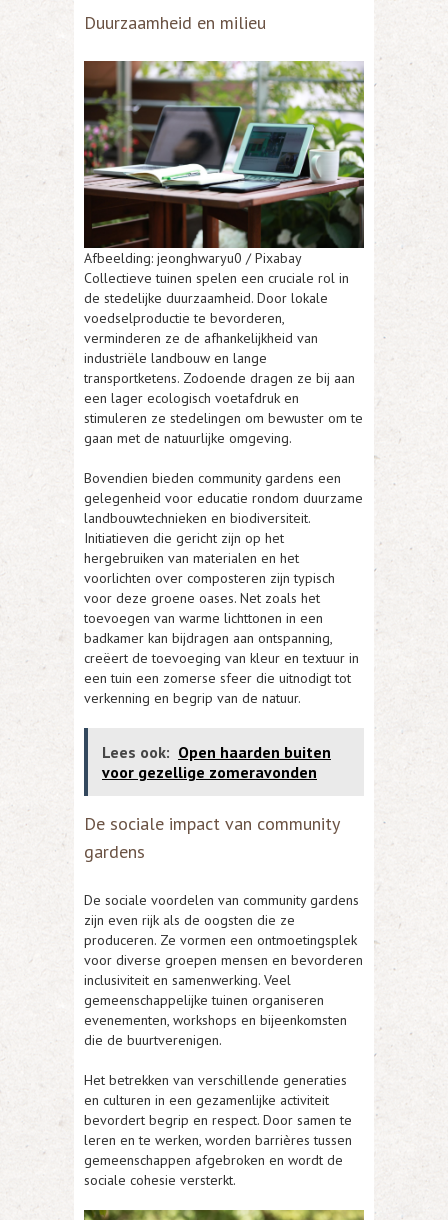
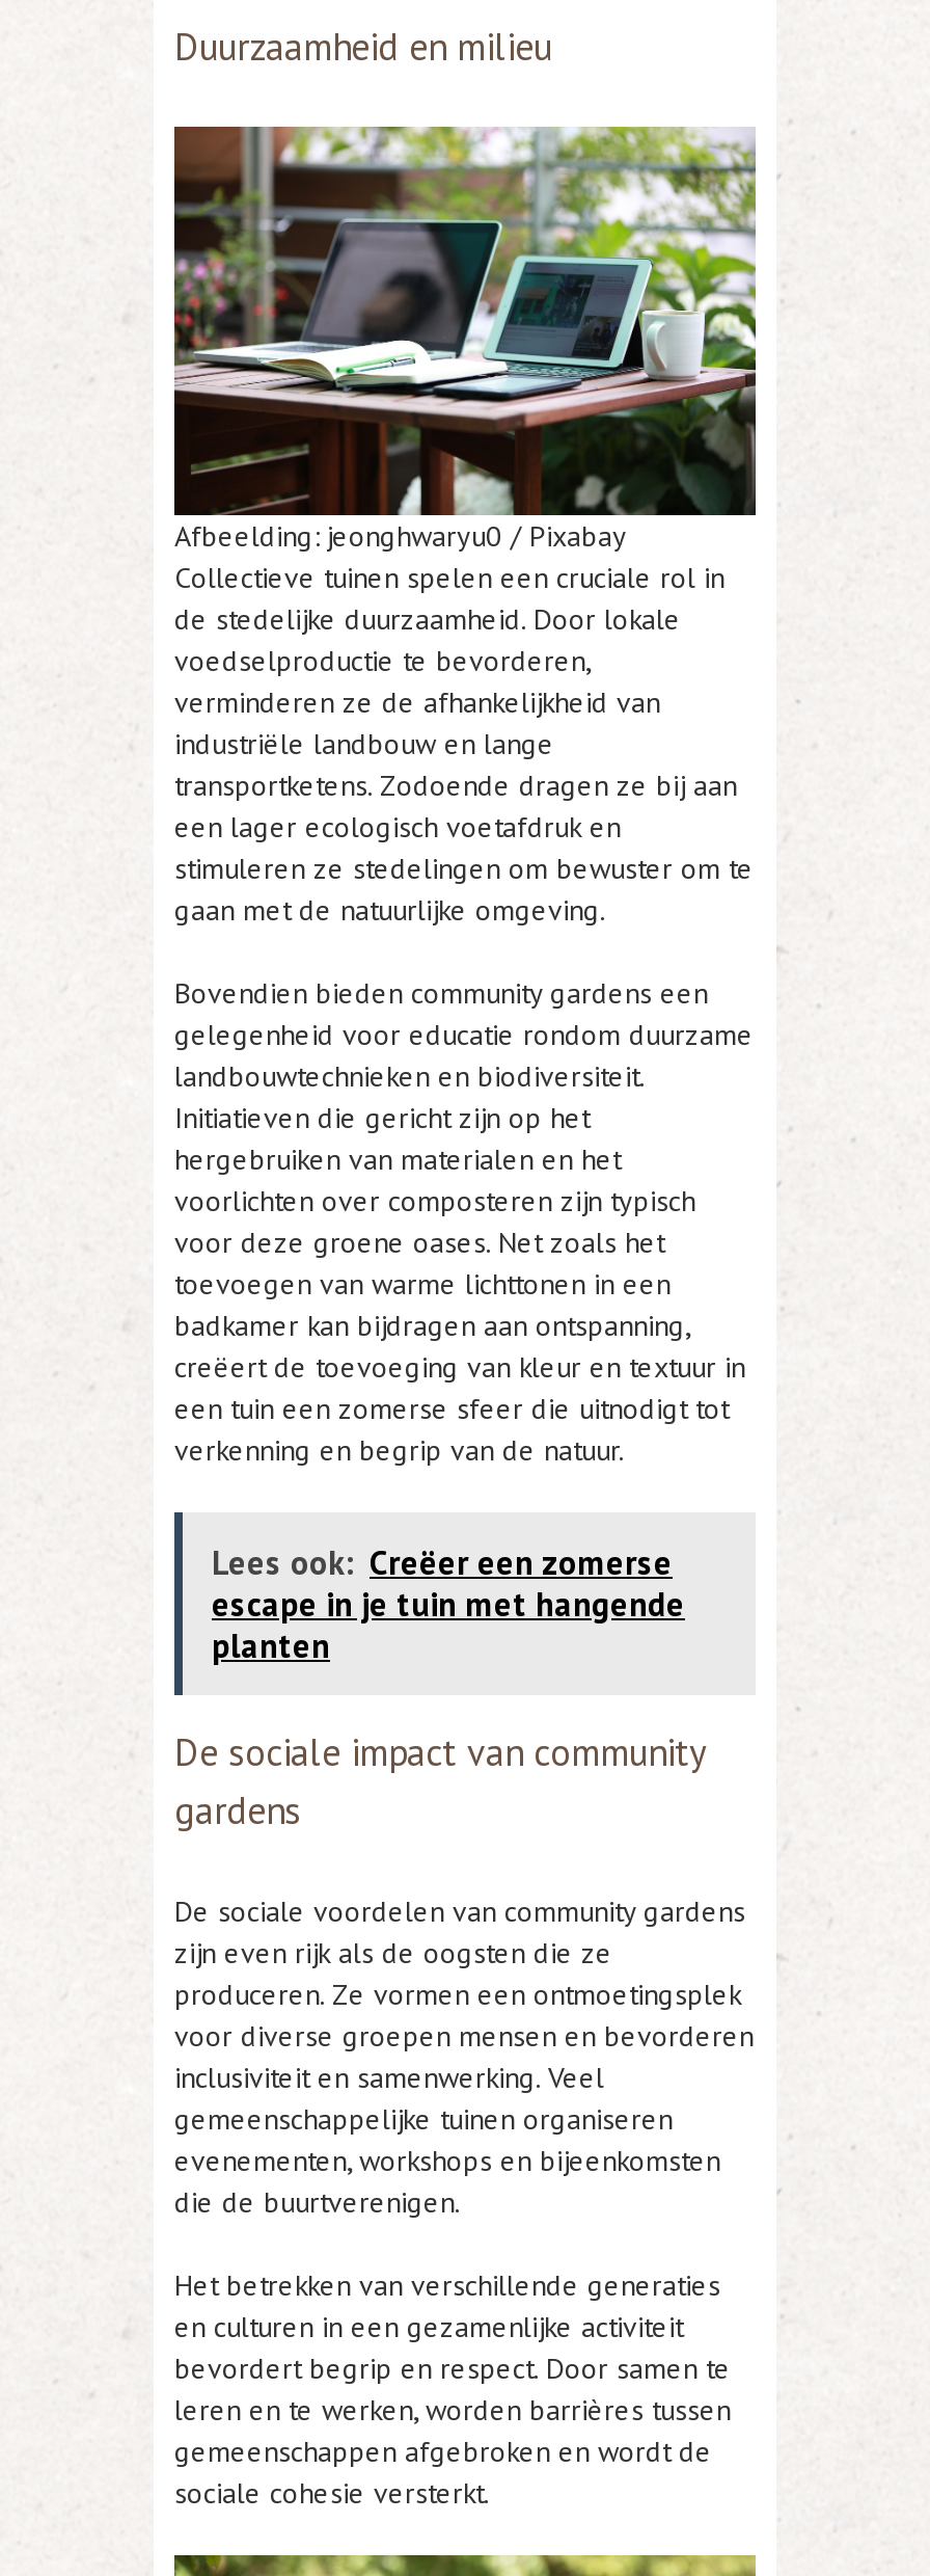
[102,742,331,782] Lees ook: Open haarden buiten | voor gezellige zomeravonden -> [212,1542,685,1666] Lees ook: Creëer een zomerse | escape in je tuin met hangende | planten

